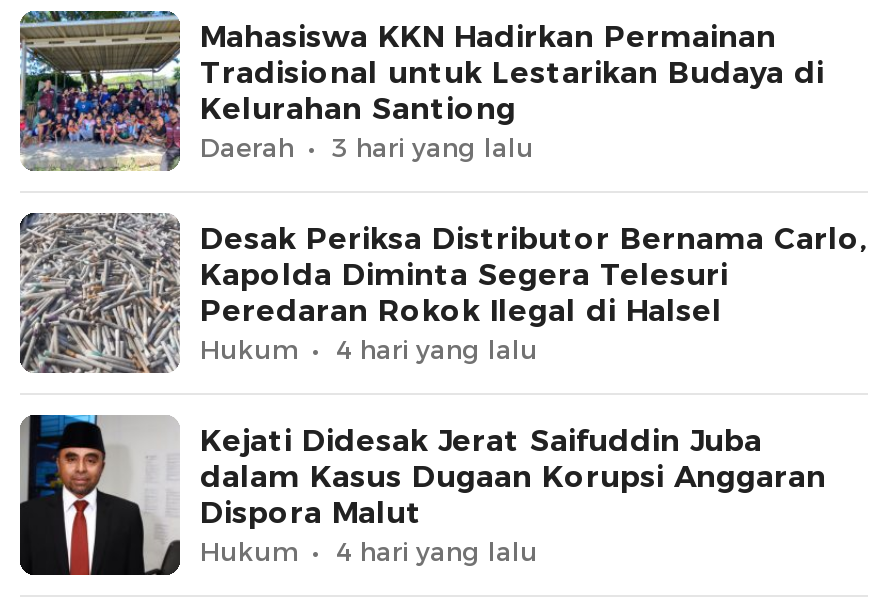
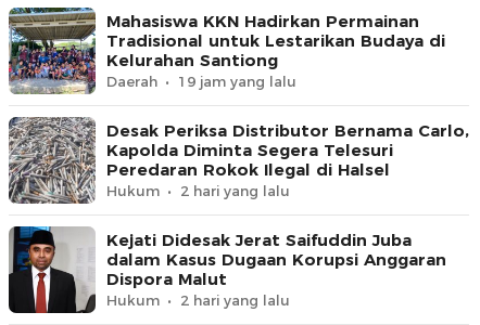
[332,131,534,163] 3 hari yang lalu -> [178,73,296,90] 19 jam yang lalu
[336,333,538,365] 4 hari yang lalu -> [180,182,290,199] 2 hari yang lalu
[336,535,538,567] 4 hari yang lalu -> [180,291,290,309] 2 hari yang lalu

